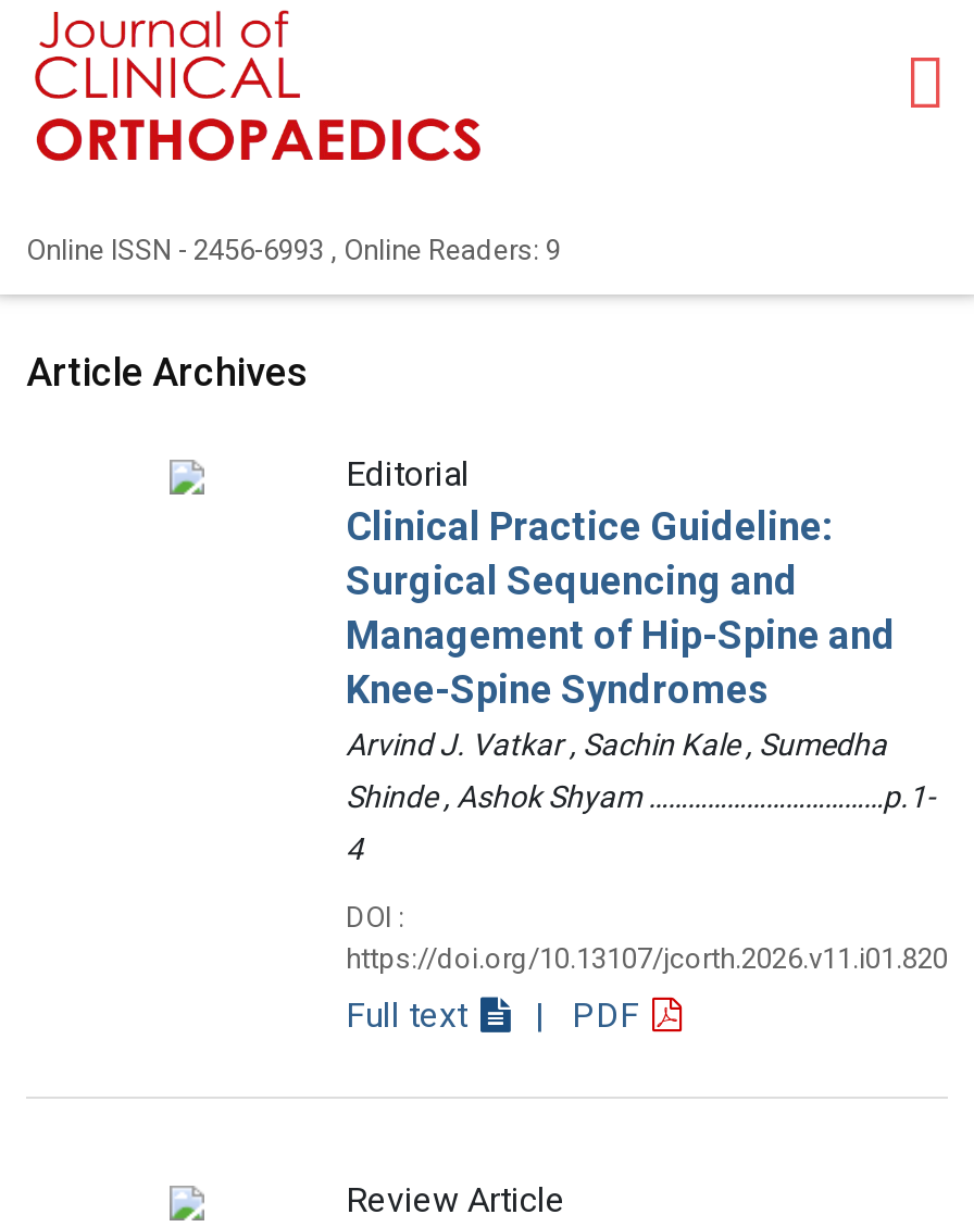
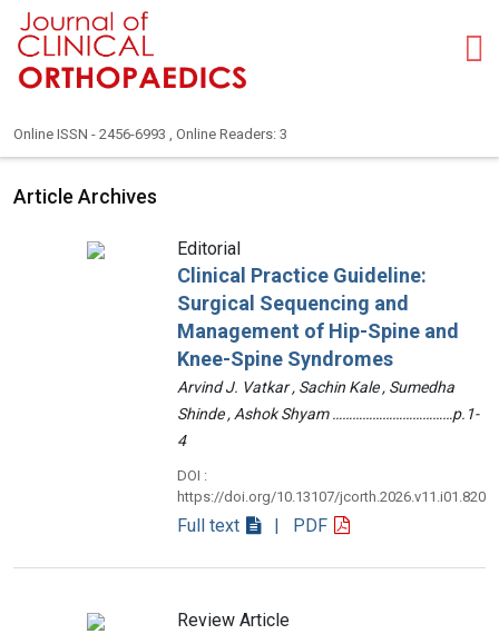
[26,234,561,266] Online ISSN - 2456-6993 , Online Readers: 9 -> [13,126,287,142] Online ISSN - 2456-6993 , Online Readers: 3

